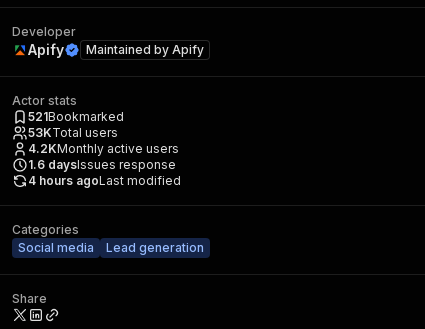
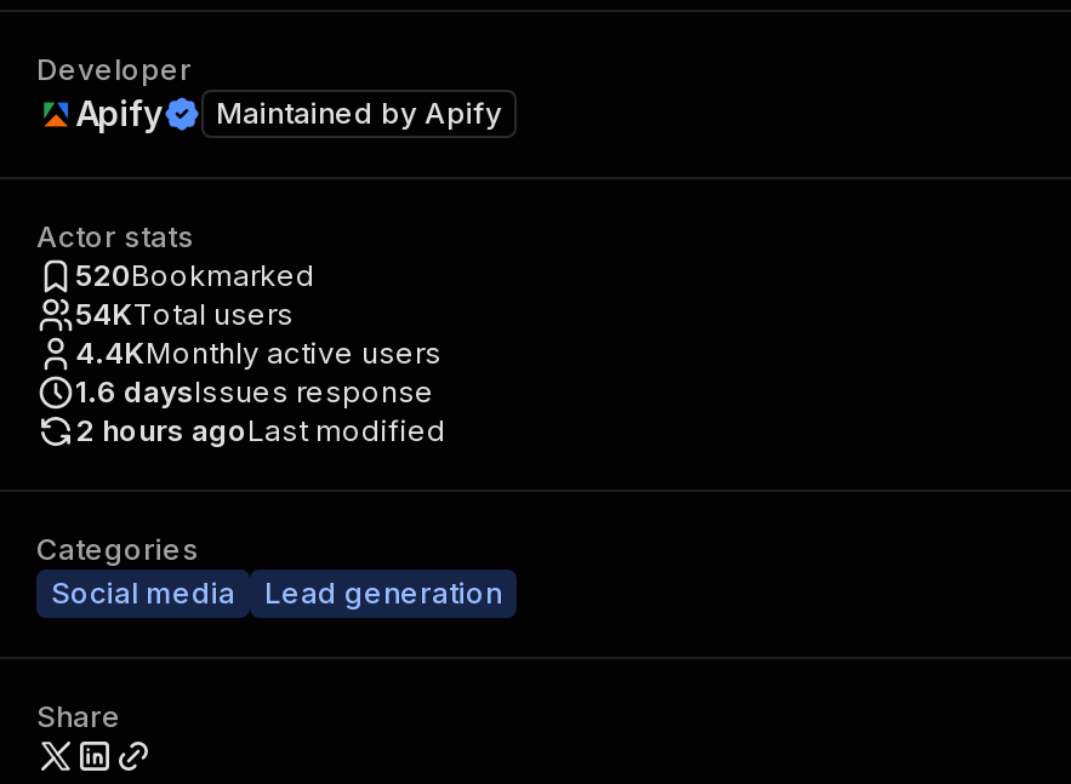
[28,109,124,124] 521Bookmarked -> [75,257,315,293] 520Bookmarked
[28,125,118,140] 53KTotal users -> [75,296,294,332] 54KTotal users
[28,141,179,156] 4.2KMonthly active users -> [75,334,441,371] 4.4KMonthly active users
[28,173,181,188] 4 hours agoLast modified -> [75,412,446,448] 2 hours agoLast modified

